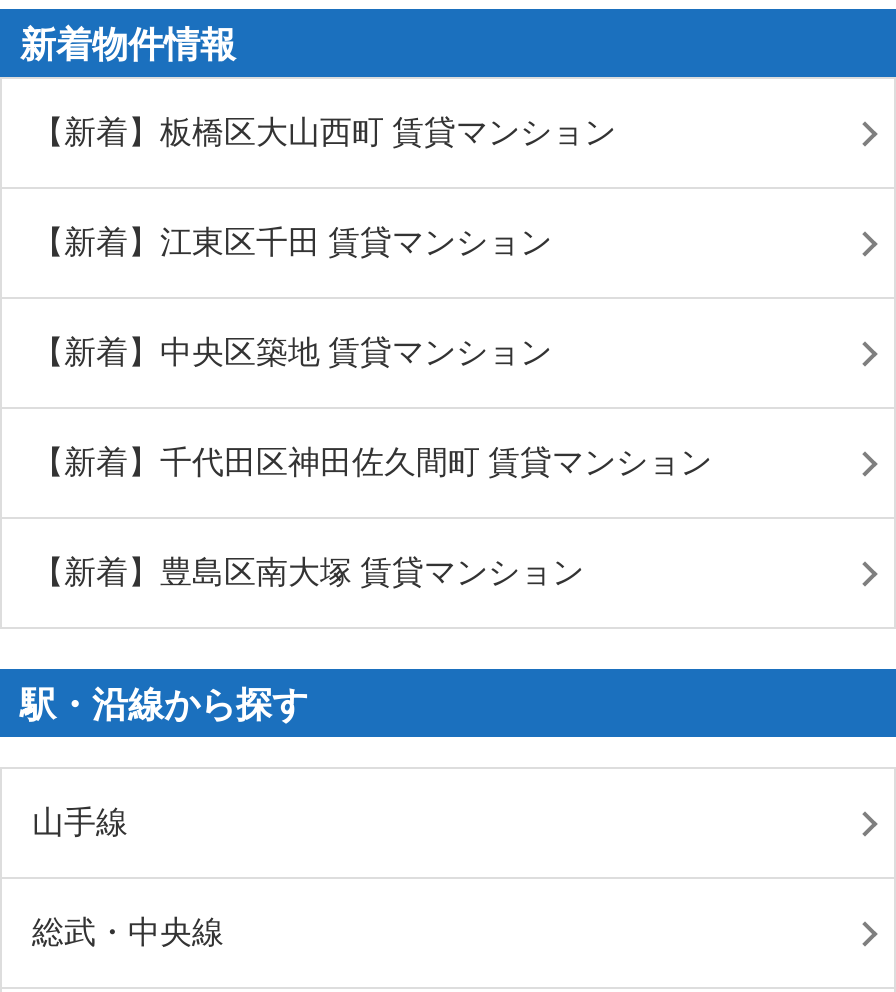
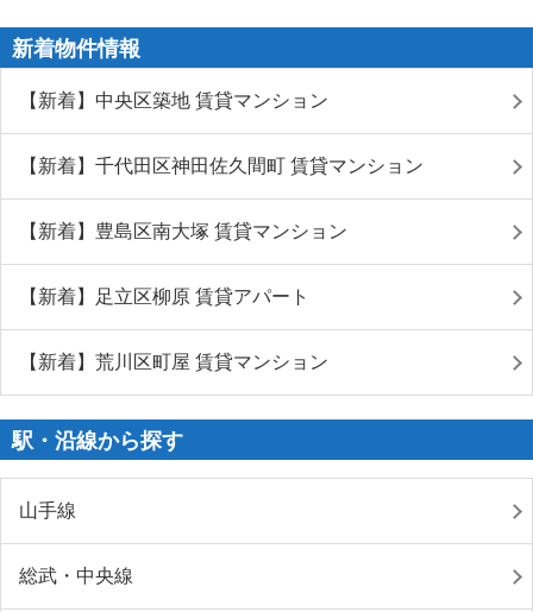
[32,115,616,259] 【新着】板橋区大山西町 賃貸マンション | 【新着】江東区千田 賃貸マンション -> none
moved [32,335,712,589] -> [19,90,424,241]: 【新着】中央区築地 賃貸マンション | 【新着】千代田区神田佐久間町 賃貸マンション | 【新着】豊島区南大塚 賃貸マンション
none -> [19,286,328,372] 【新着】足立区柳原 賃貸アパート | 【新着】荒川区町屋 賃貸マンション

